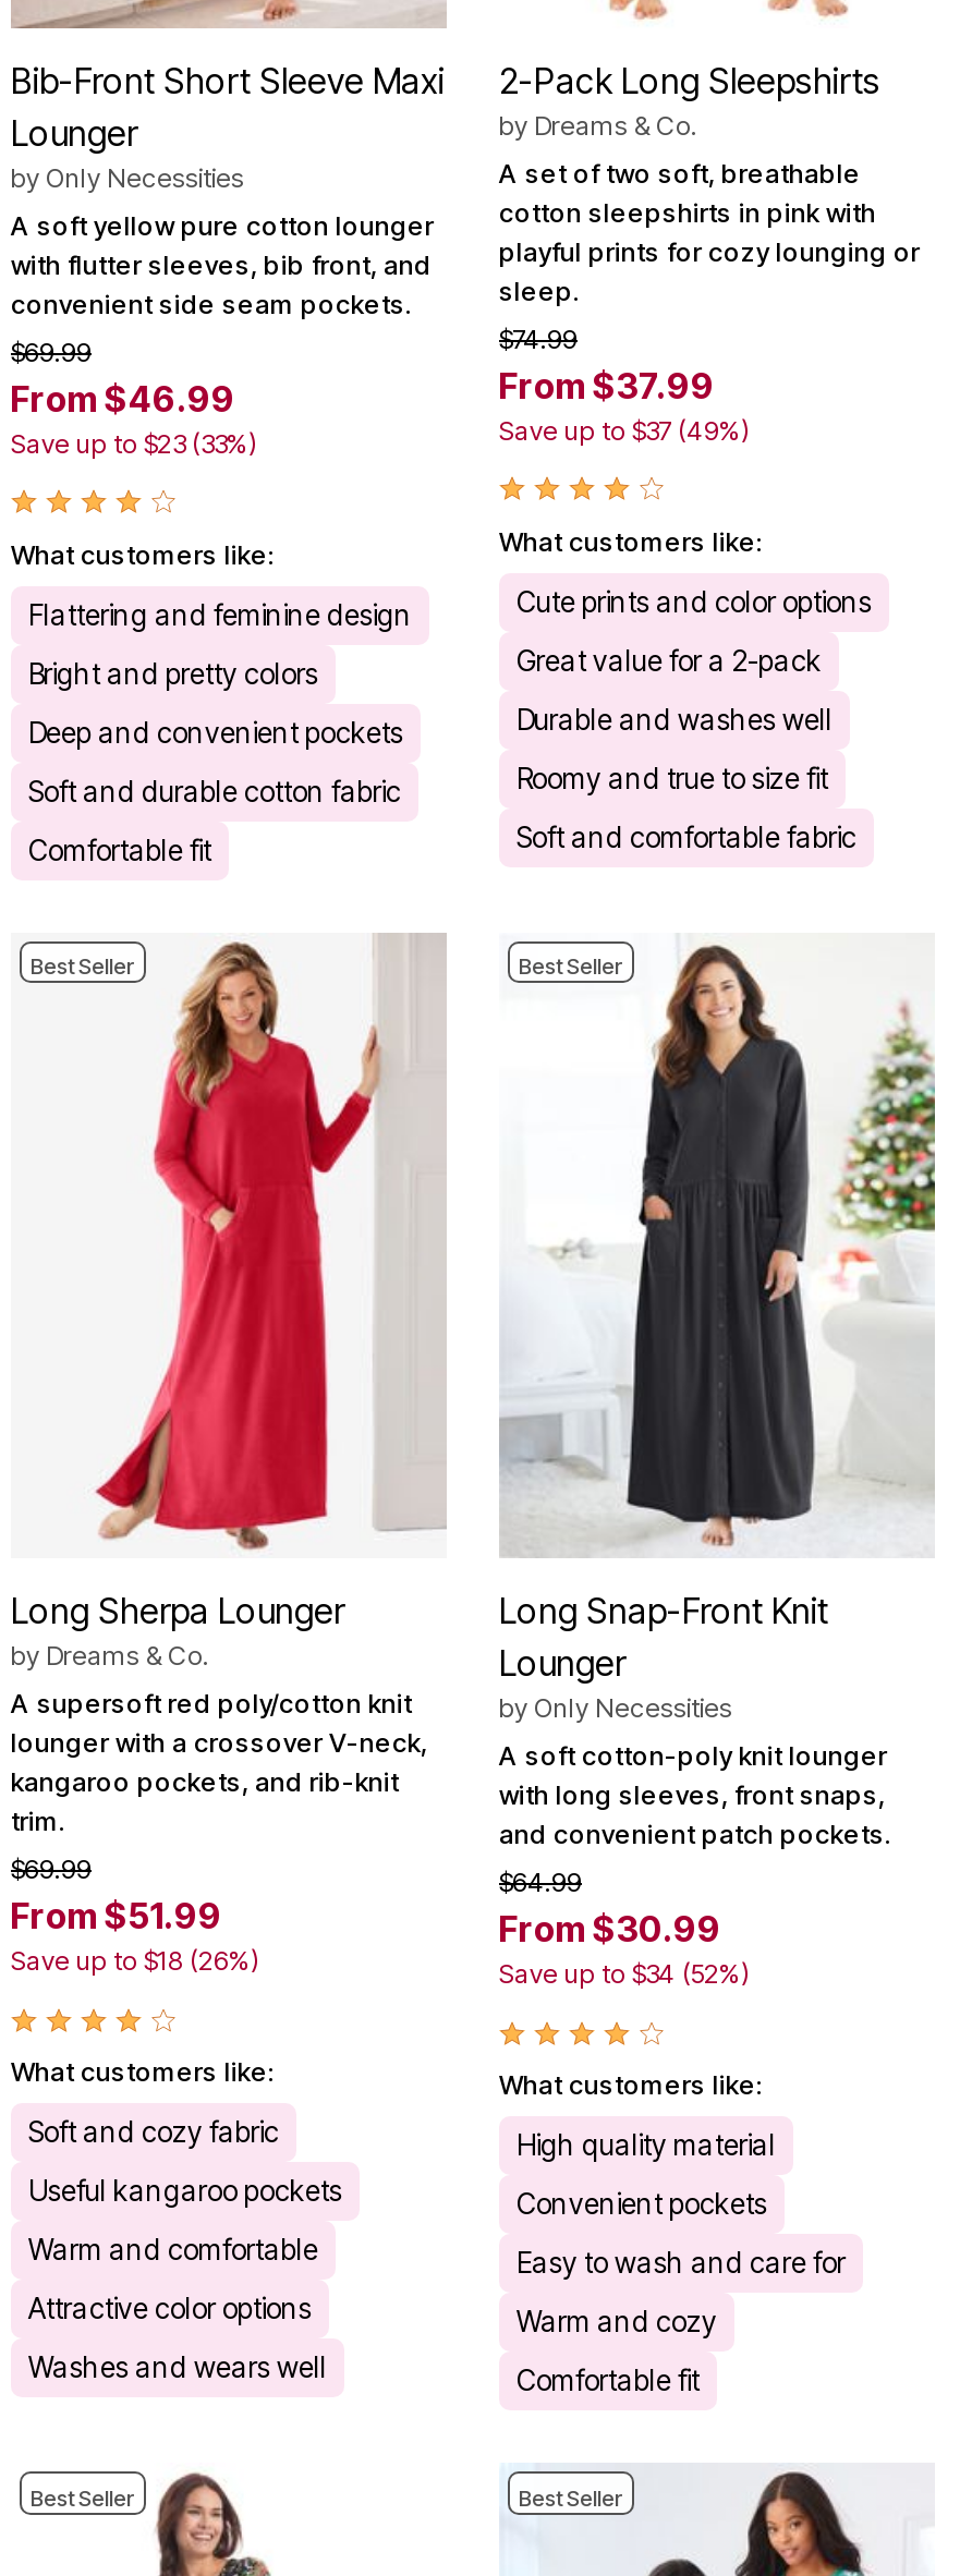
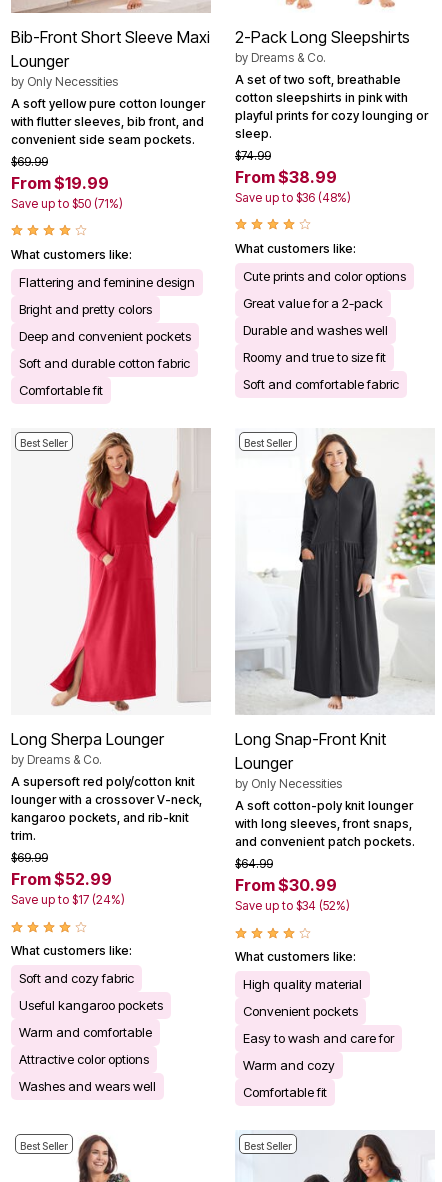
[499,364,715,407] From $37.99 -> [235,167,337,187] From $38.99
[11,377,235,420] From $46.99 -> [11,173,109,193] From $19.99
[499,414,750,446] Save up to $37 (49%) -> [235,190,351,205] Save up to $36 (48%)
[11,427,257,459] Save up to $23 (33%) -> [11,196,123,211] Save up to $50 (71%)
[11,1895,222,1938] From $51.99 -> [11,869,112,889] From $52.99
[11,1945,259,1977] Save up to $18 (26%) -> [11,892,125,907] Save up to $17 (24%)

